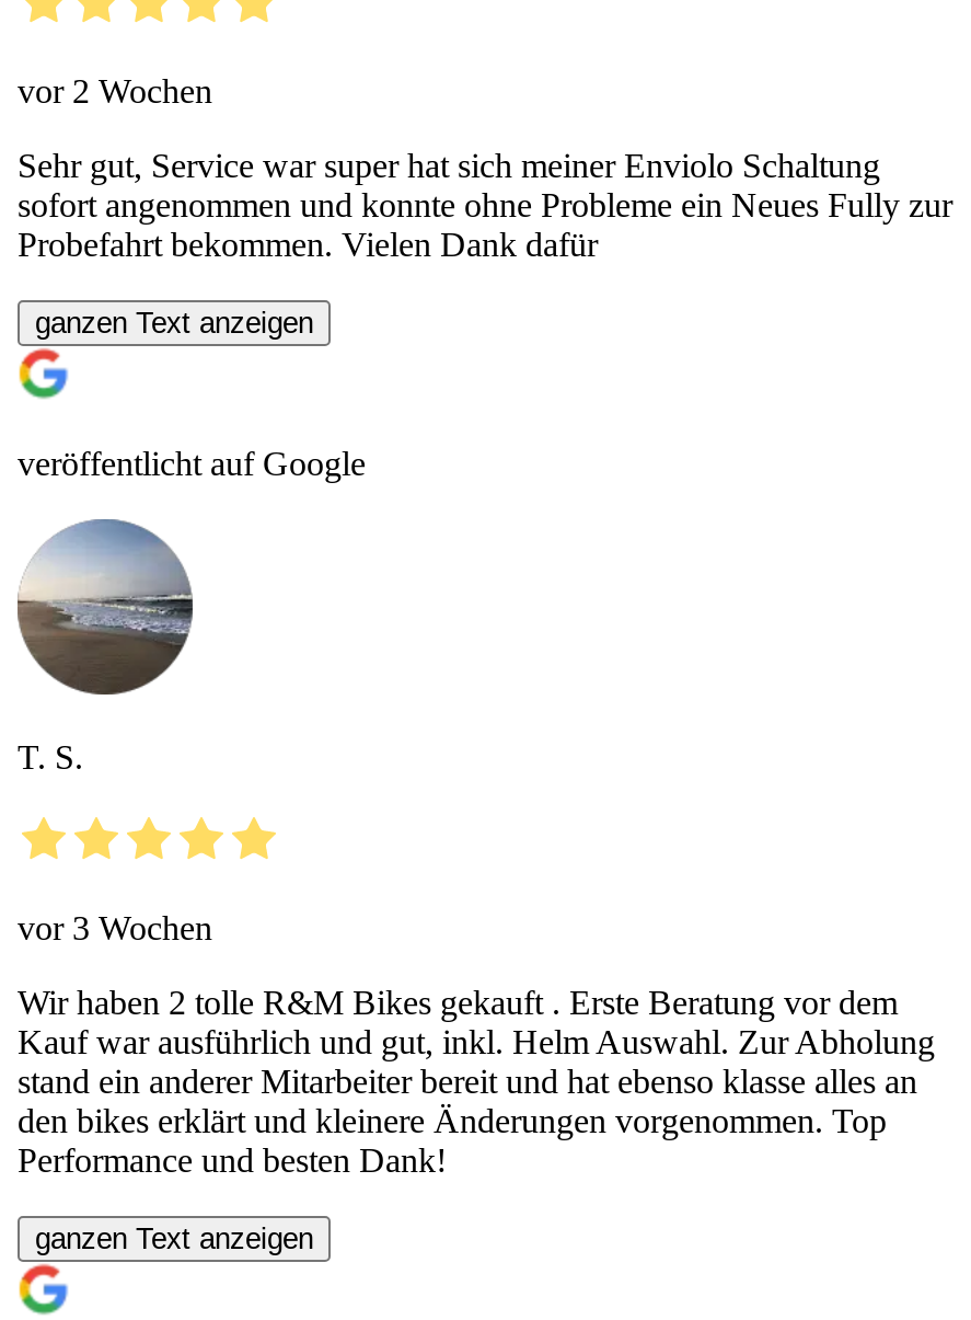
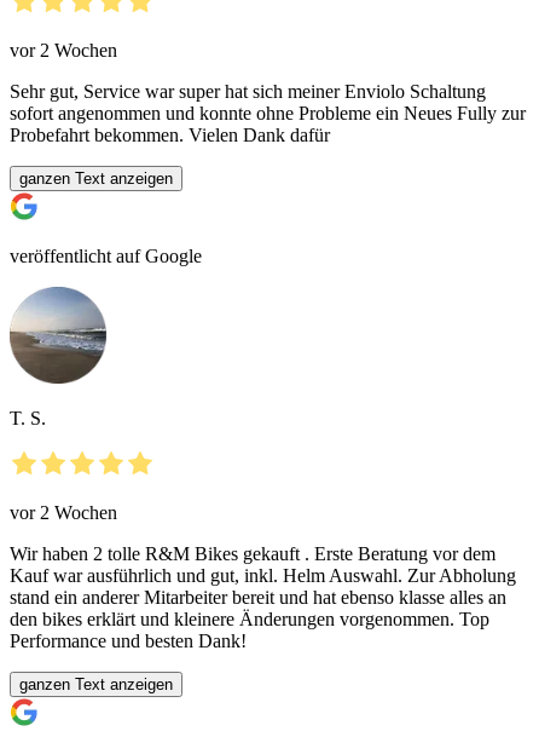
[18,910,212,947] vor 3 Wochen -> [10,503,117,523] vor 2 Wochen

